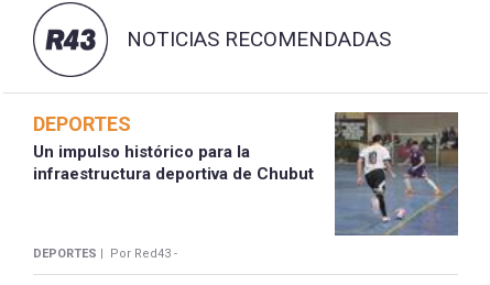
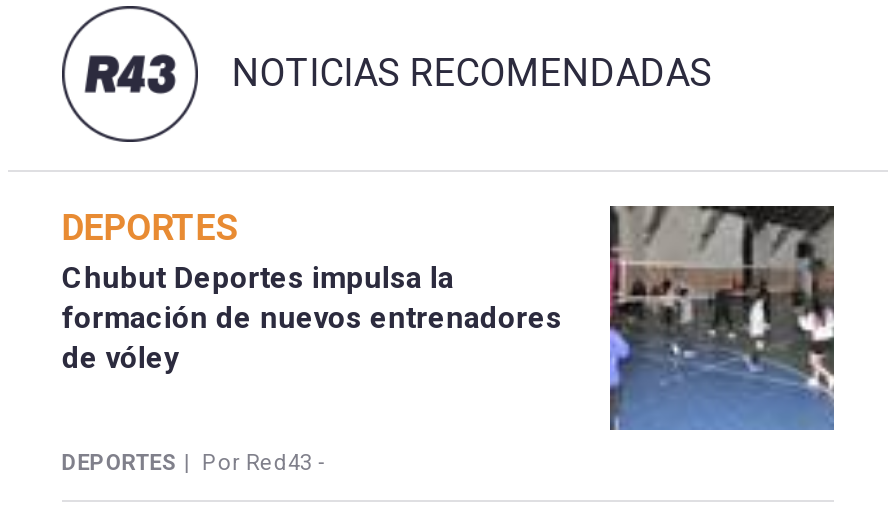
[33,112,459,235] [image] | Un impulso histórico para la | infraestructura deportiva de Chubut -> [62,206,836,430] [image] | Chubut Deportes impulsa la | formación de nuevos entrenadores | de vóley

